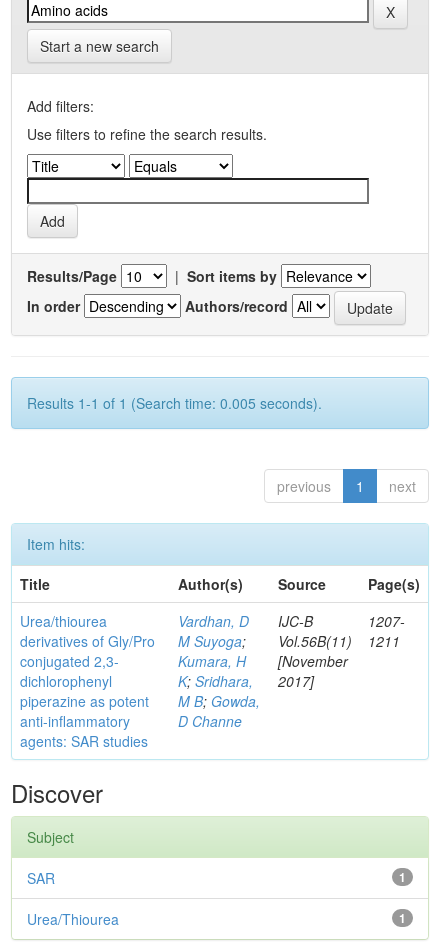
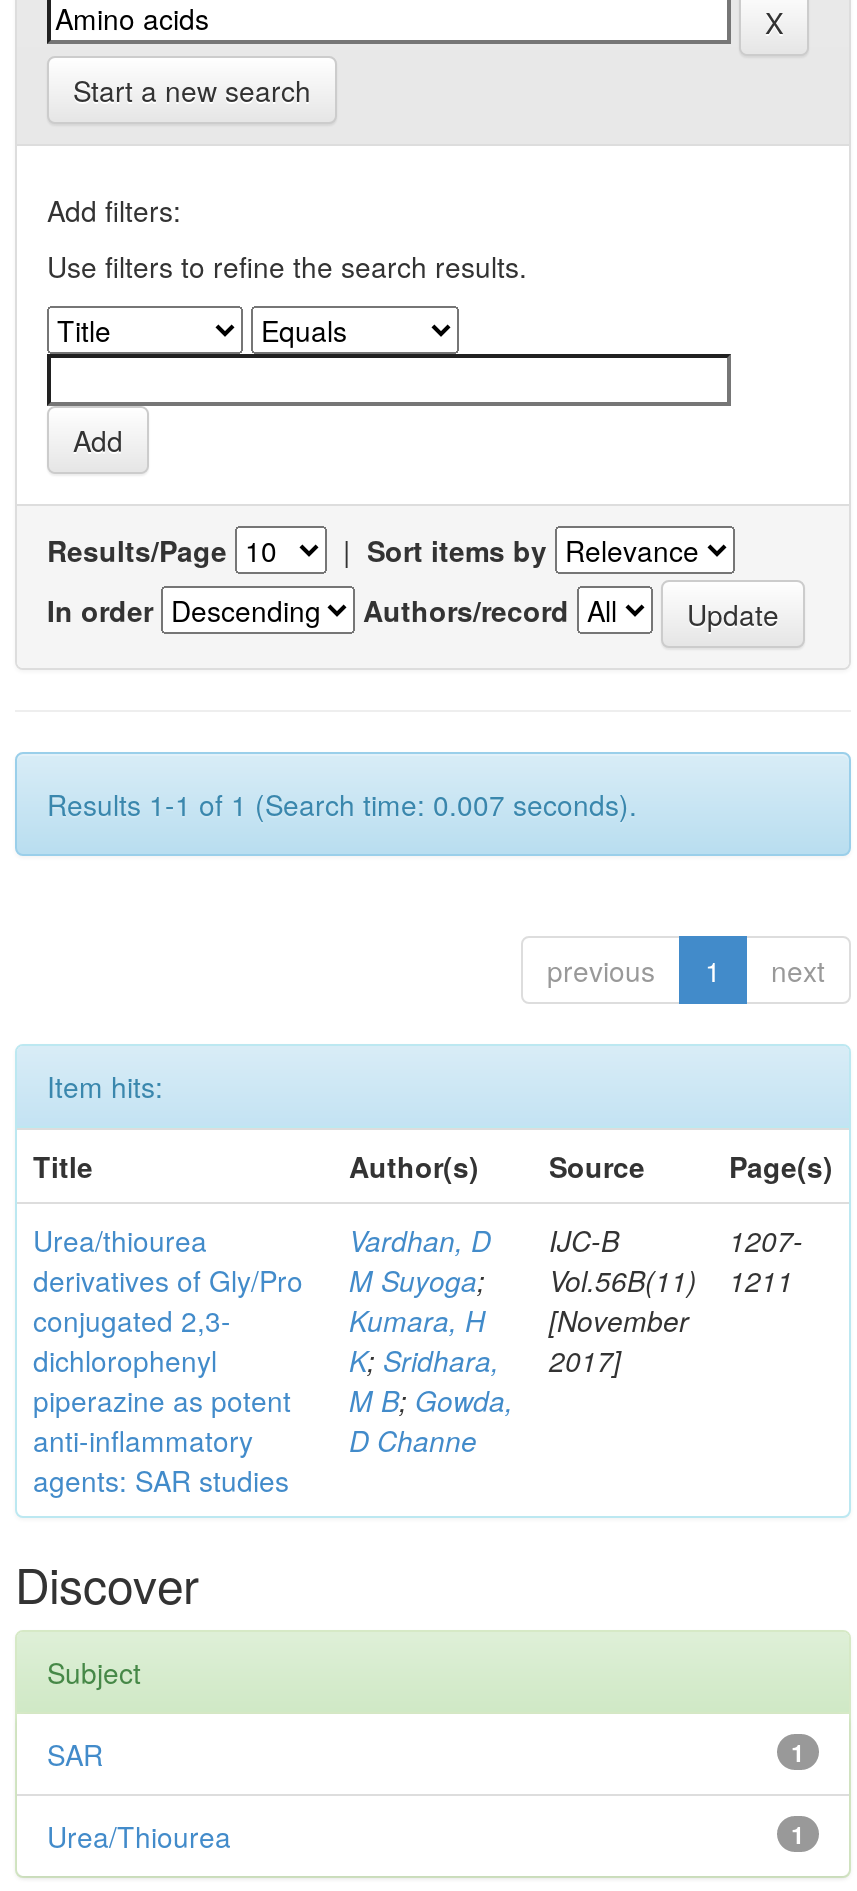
[27,393,322,413] Results 1-1 of 1 (Search time: 0.005 seconds). -> [47,784,637,824] Results 1-1 of 1 (Search time: 0.007 seconds).

